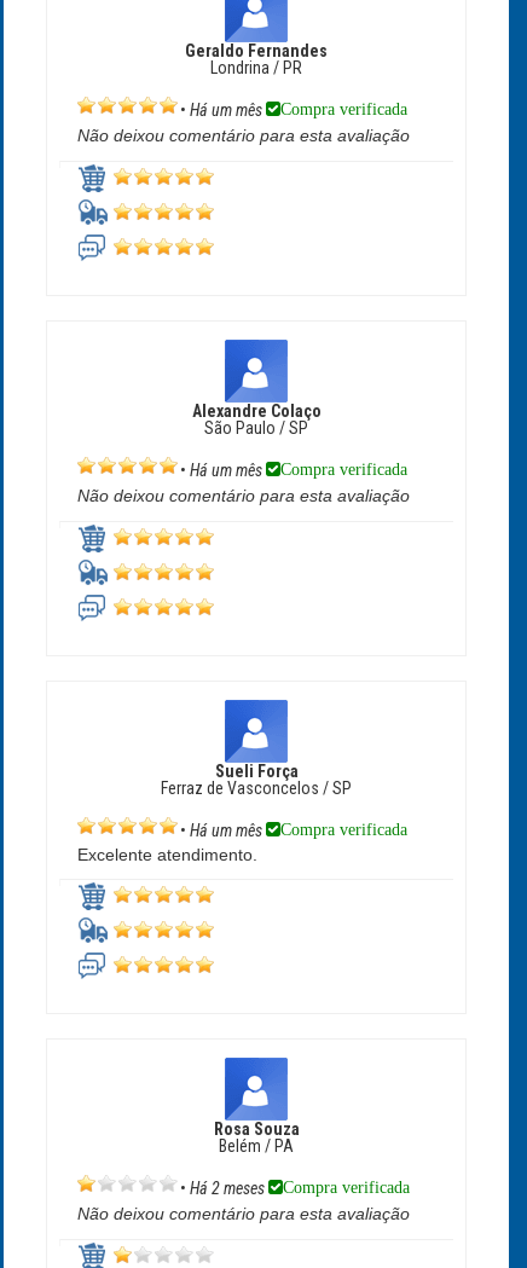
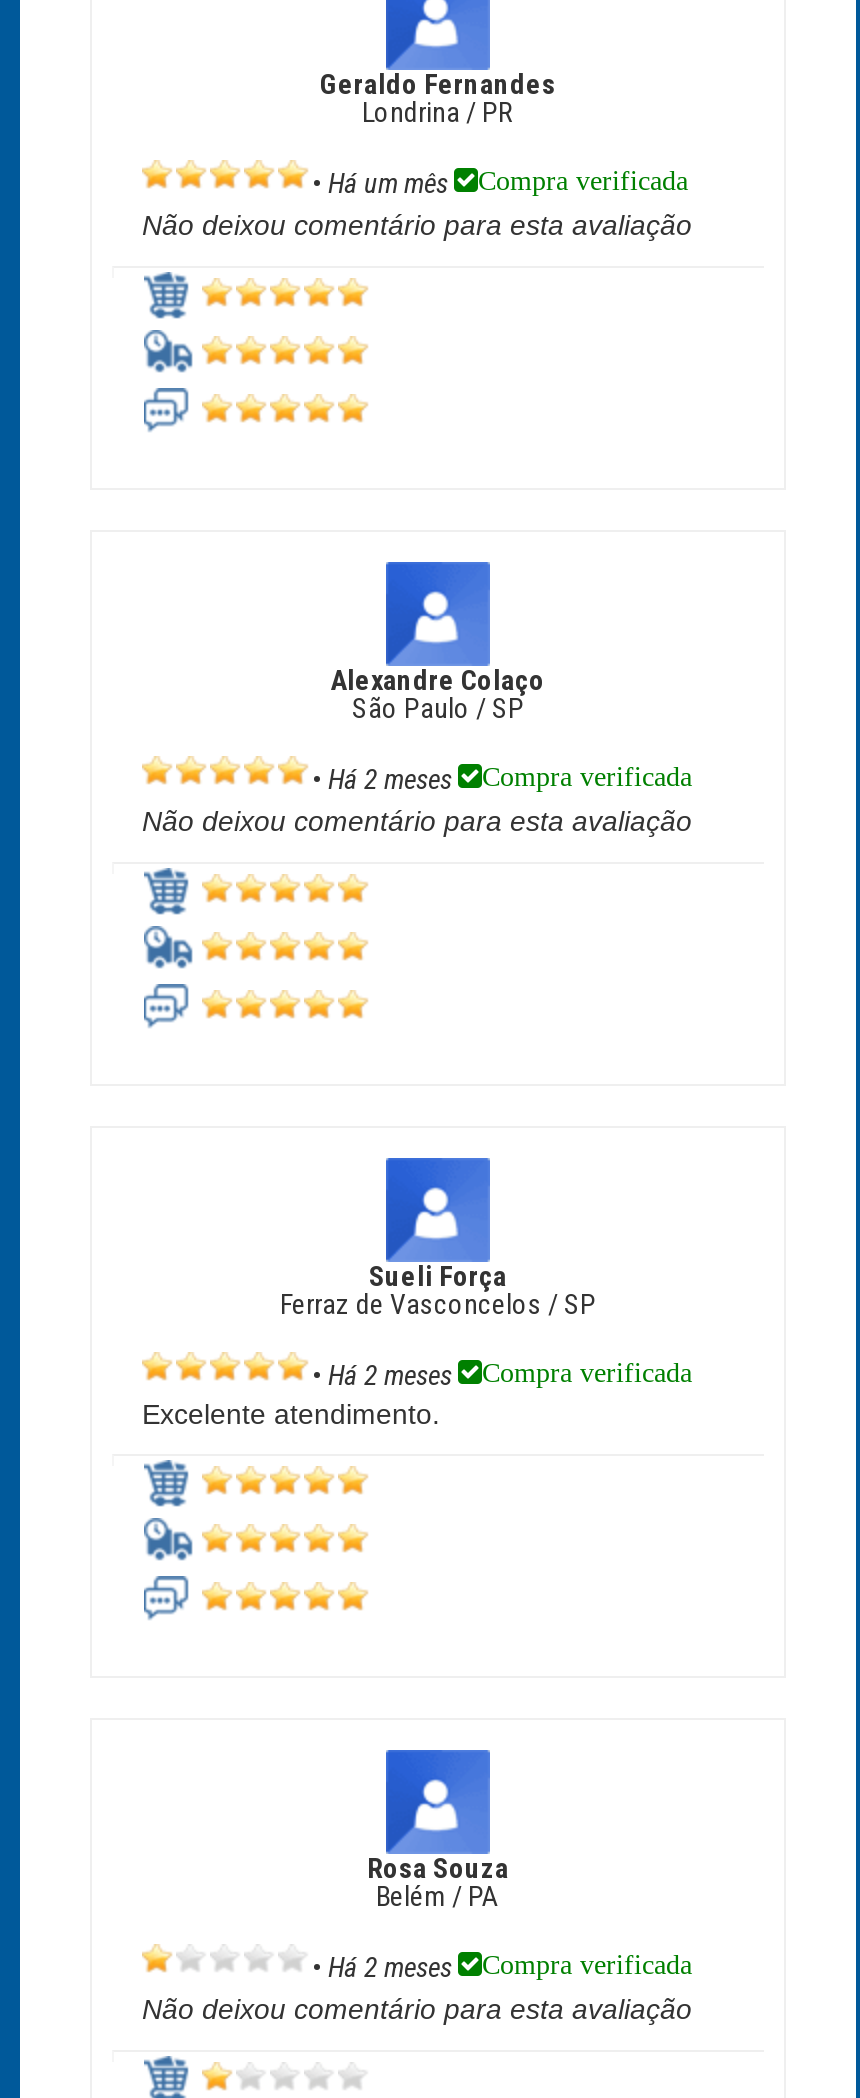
[180,461,266,480] • Há um mês -> [312,763,458,795] • Há 2 meses
[180,821,266,840] • Há um mês -> [312,1359,458,1391] • Há 2 meses

